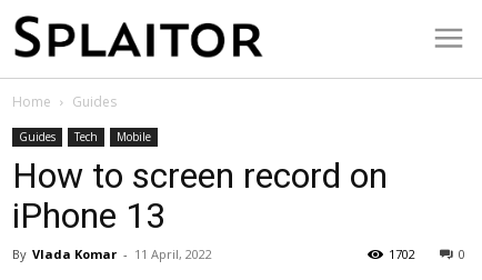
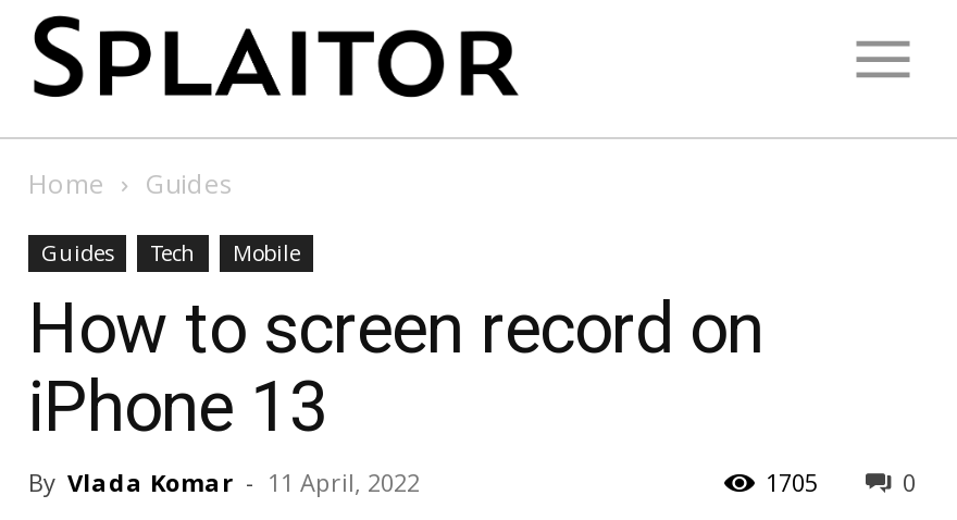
[389,245,415,262] 1702 -> [766,465,818,498] 1705

